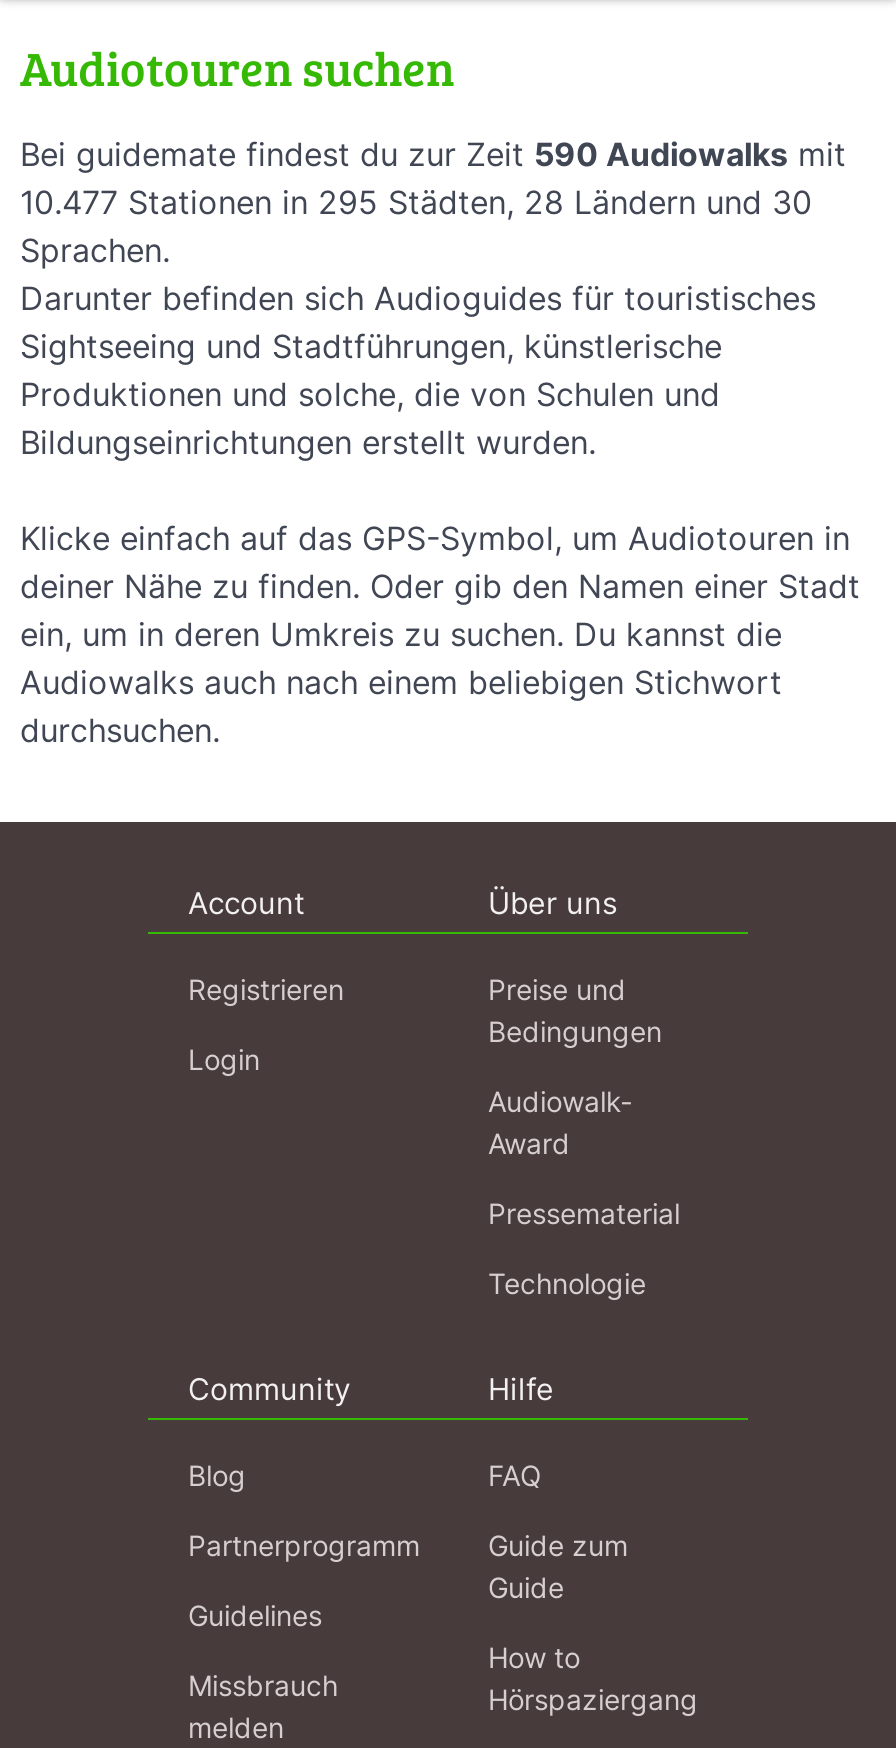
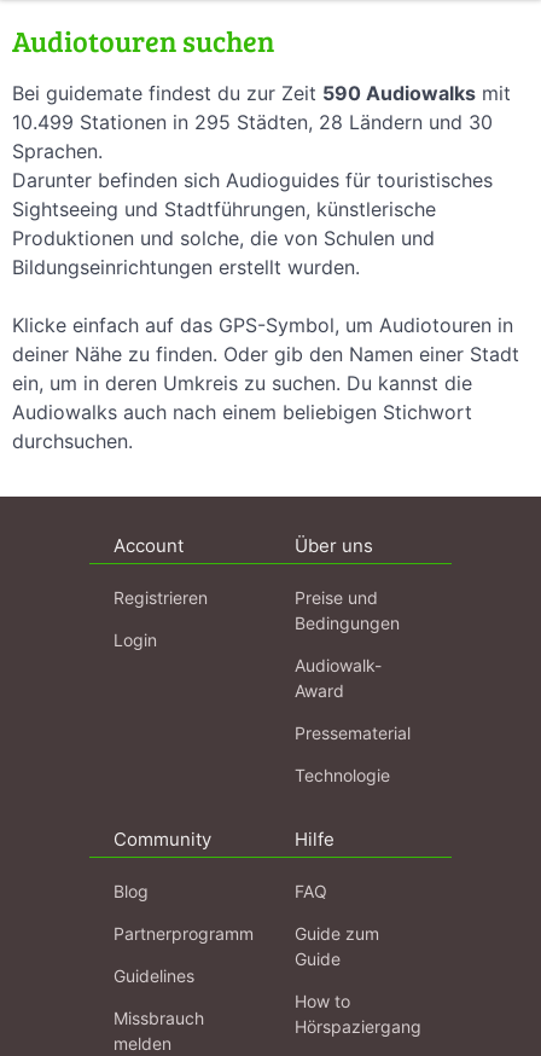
[20,182,812,222] 10.477 Stationen in 295 Städten, 28 Ländern und 30 -> [12,110,493,134] 10.499 Stationen in 295 Städten, 28 Ländern und 30

